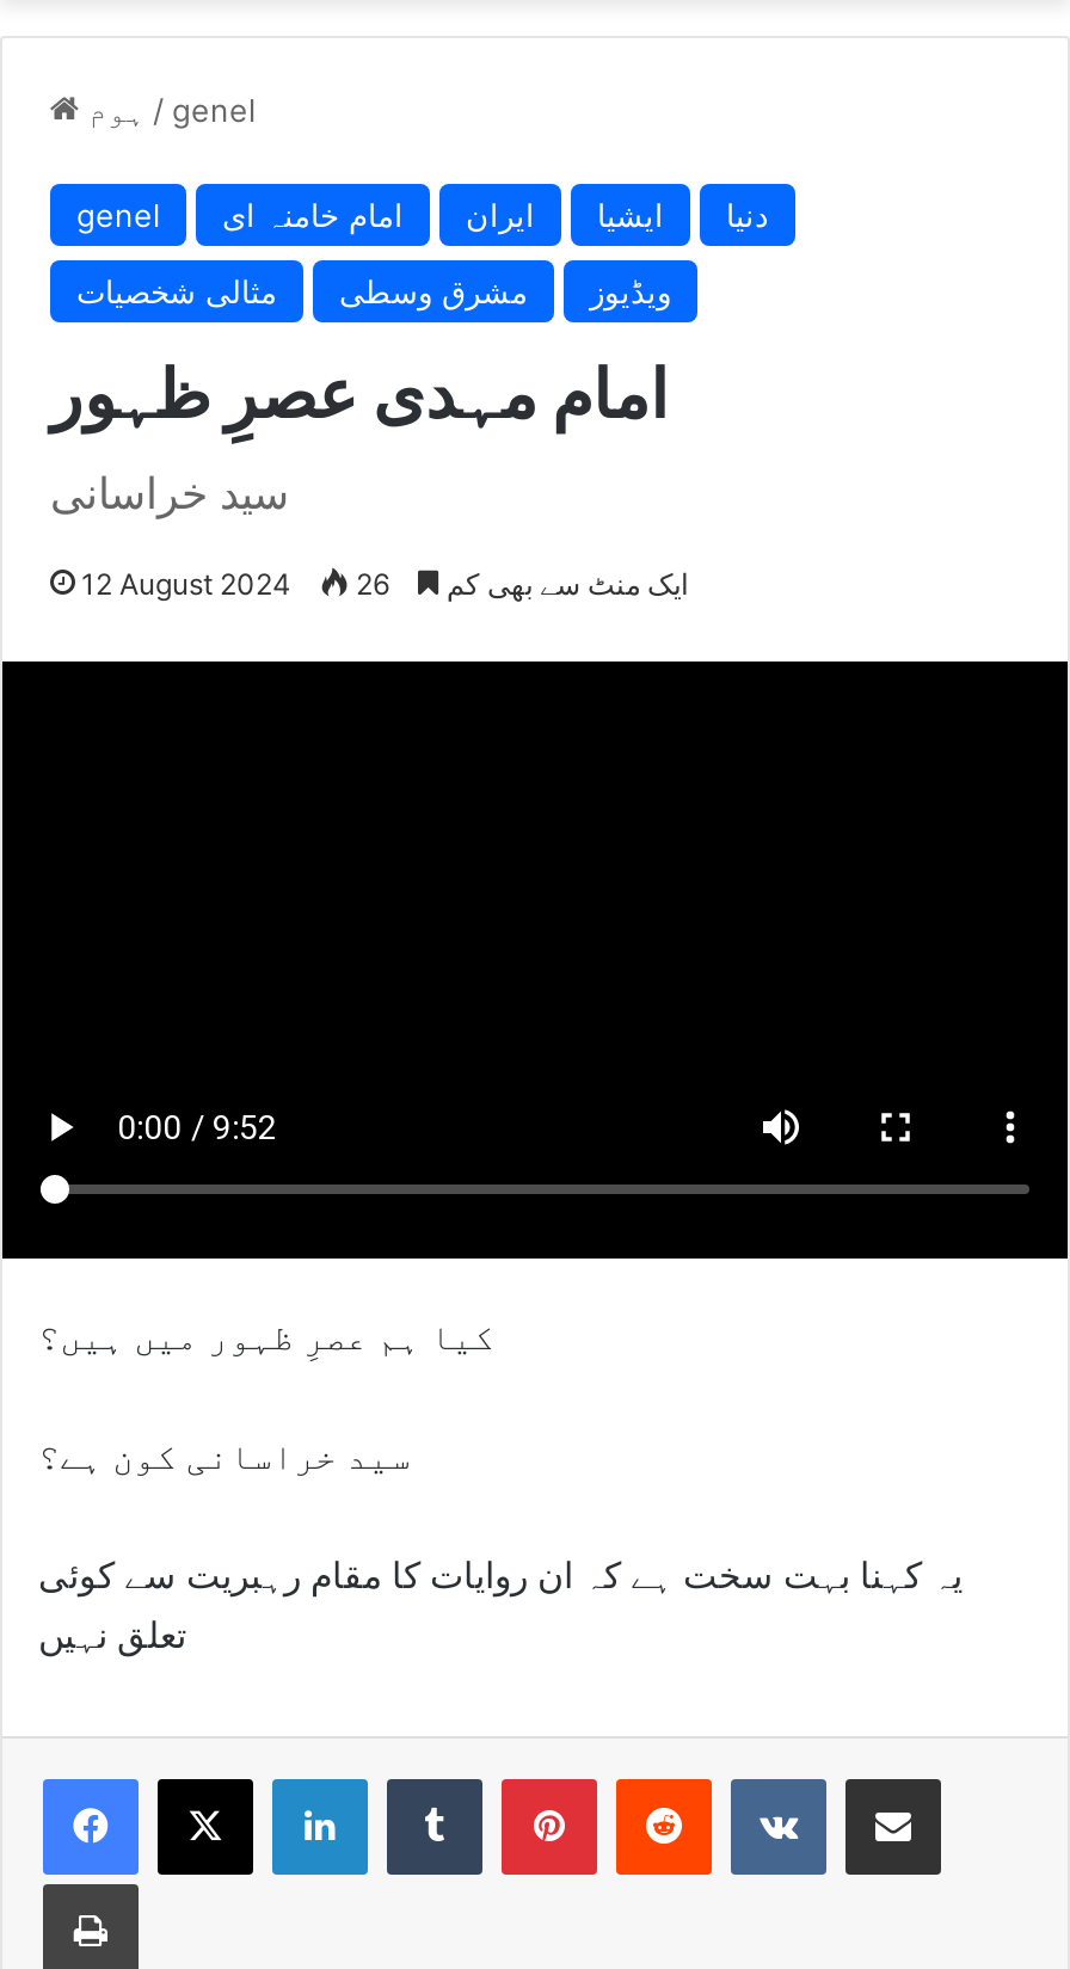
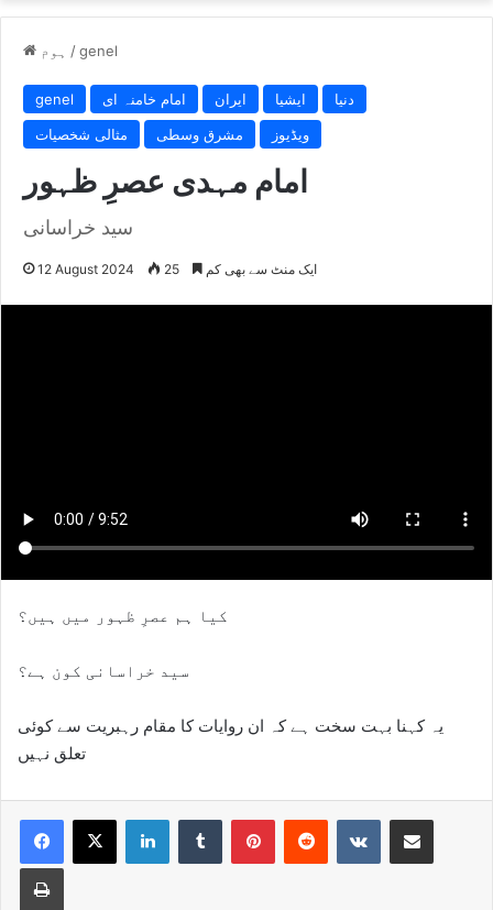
[81,566,688,602] ایک منٹ سے بھی کم 26 12 August 2024 -> [37,261,317,277] ایک منٹ سے بھی کم 25 12 August 2024

